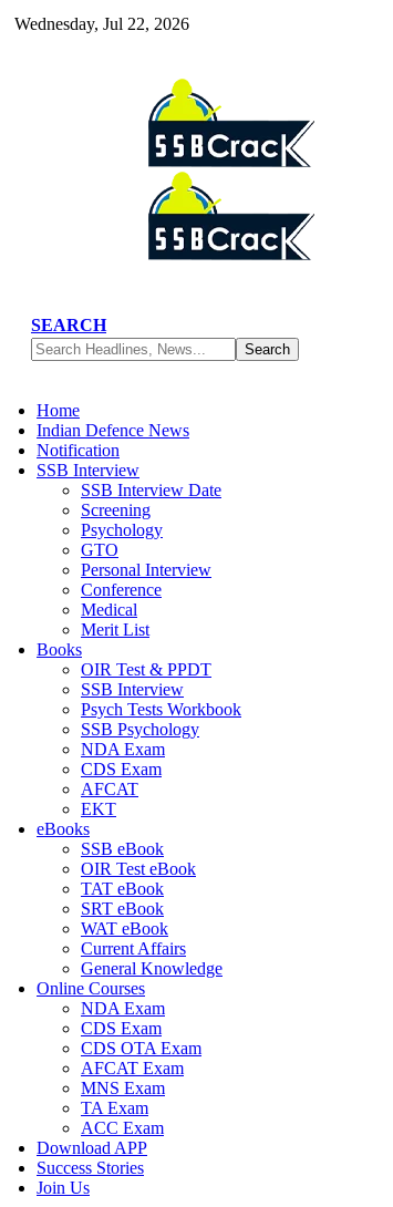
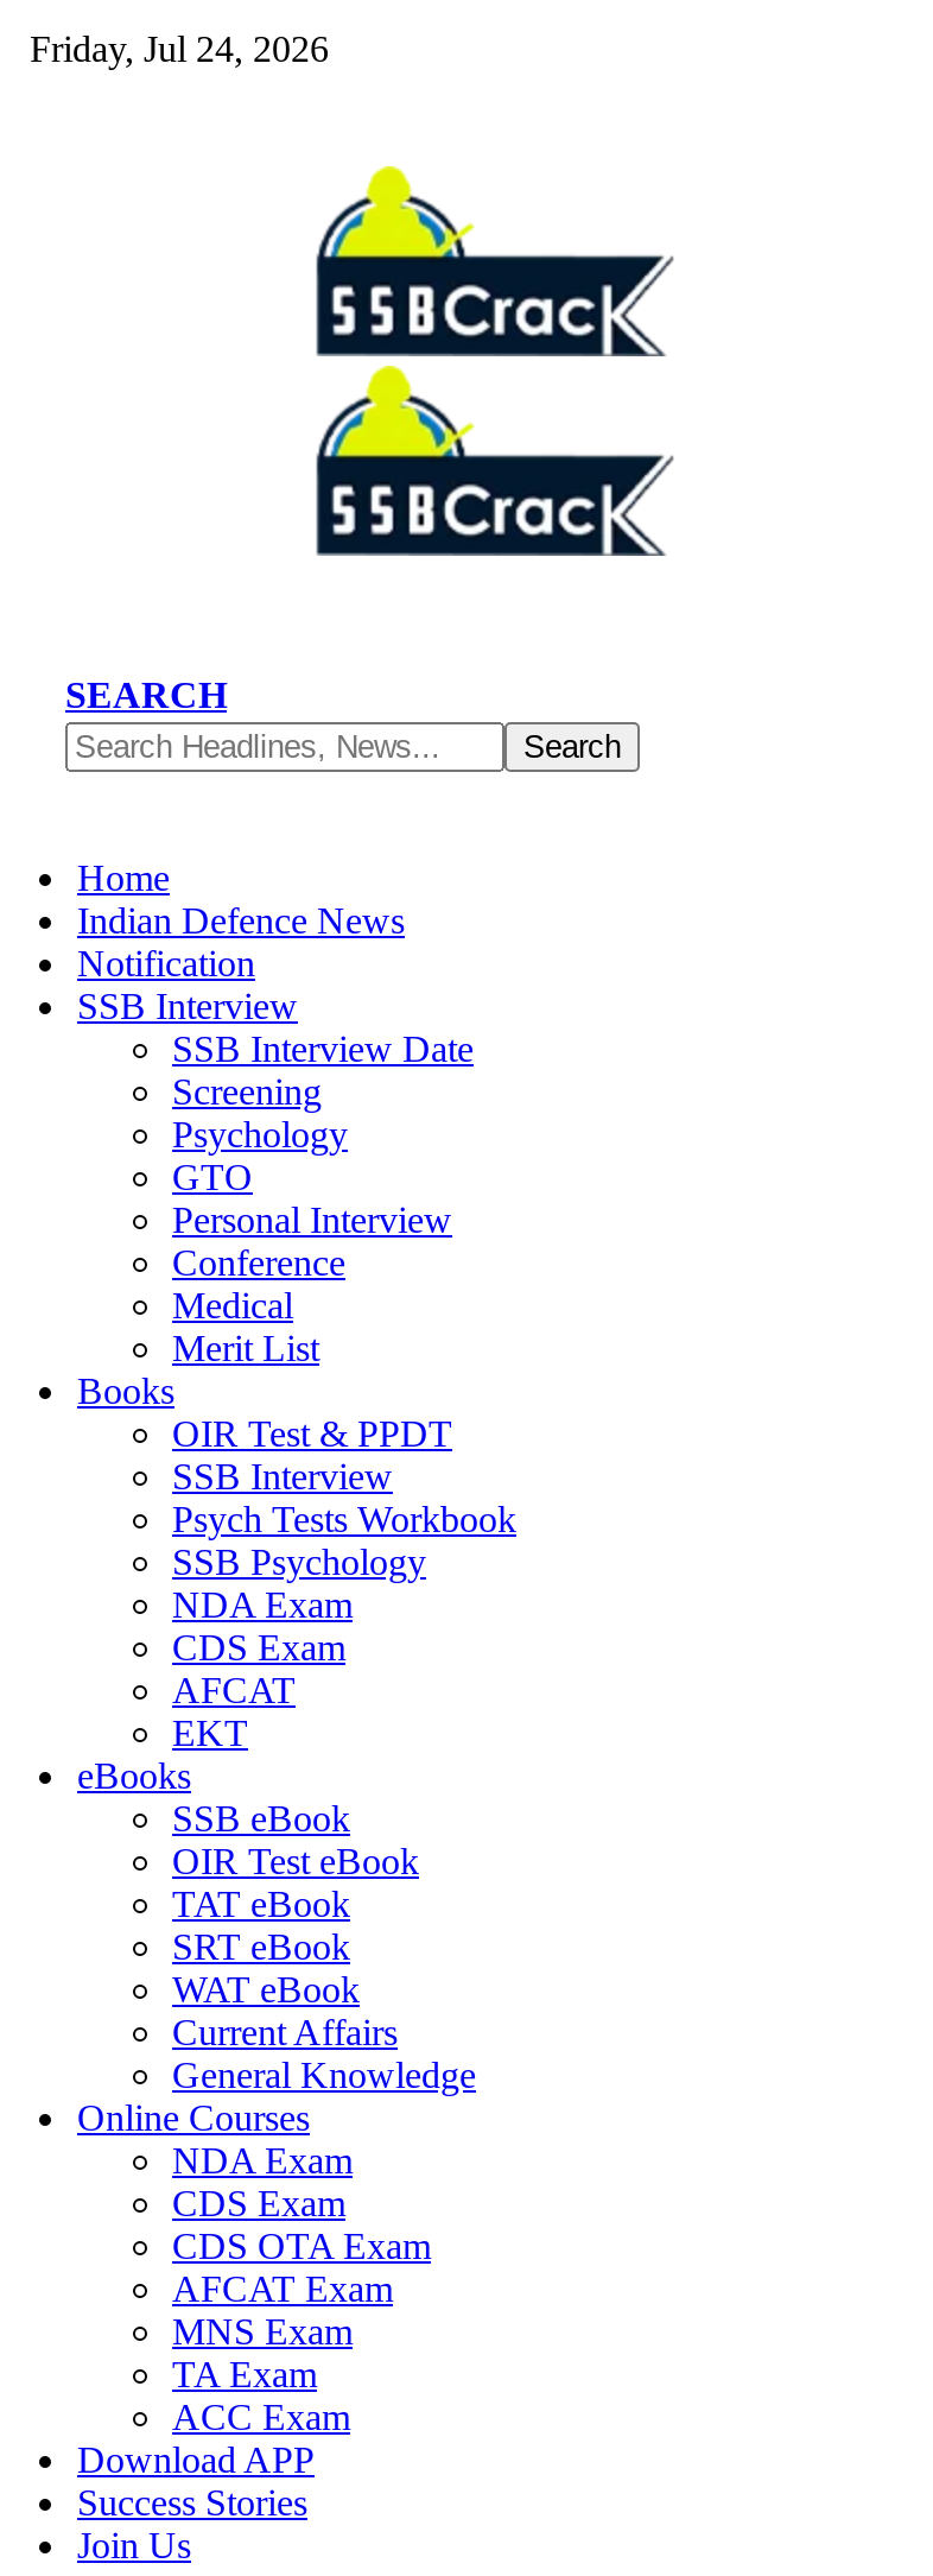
[14,14,189,33] Wednesday, Jul 22, 2026 -> [30,29,329,69] Friday, Jul 24, 2026

